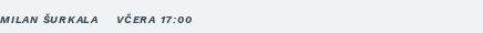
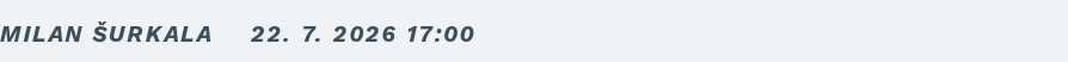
[0,13,192,25] MILAN ŠURKALA VČERA 17:00 -> [0,21,475,47] MILAN ŠURKALA 22. 7. 2026 17:00

